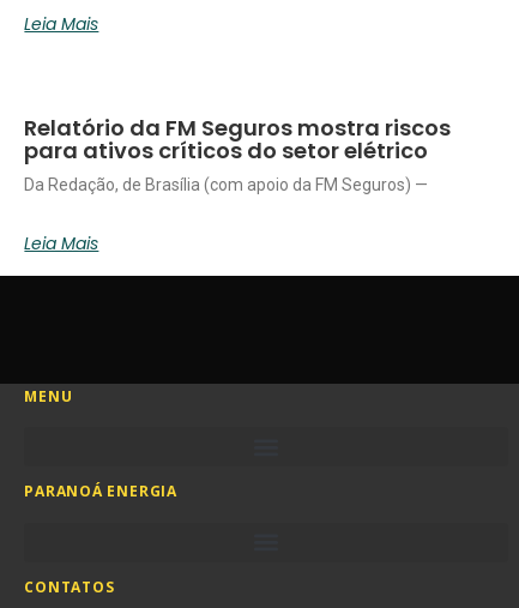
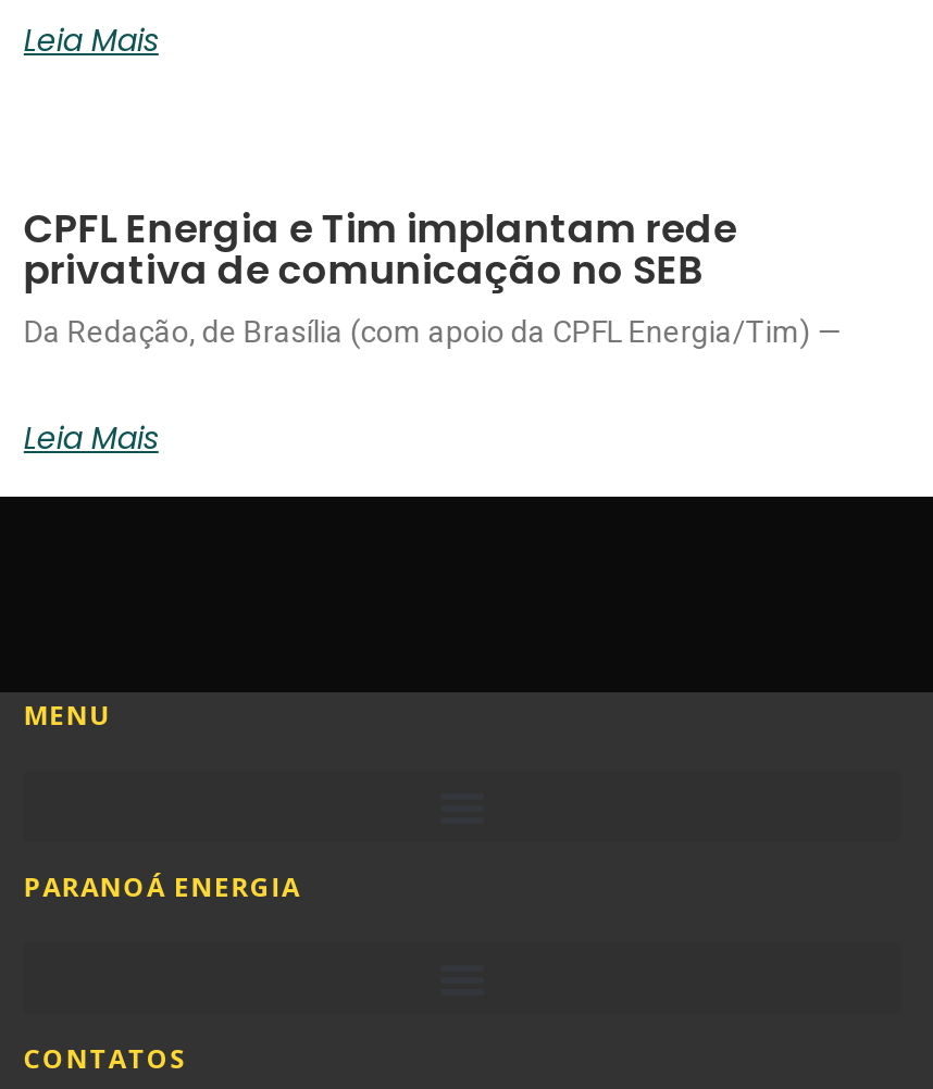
[24,113,451,195] Relatório da FM Seguros mostra riscos | para ativos críticos do setor elétrico | Da Redação, de Brasília (com apoio da FM Seguros) — -> [24,201,841,349] CPFL Energia e Tim implantam rede | privativa de comunicação no SEB | Da Redação, de Brasília (com apoio da CPFL Energia/Tim) —

